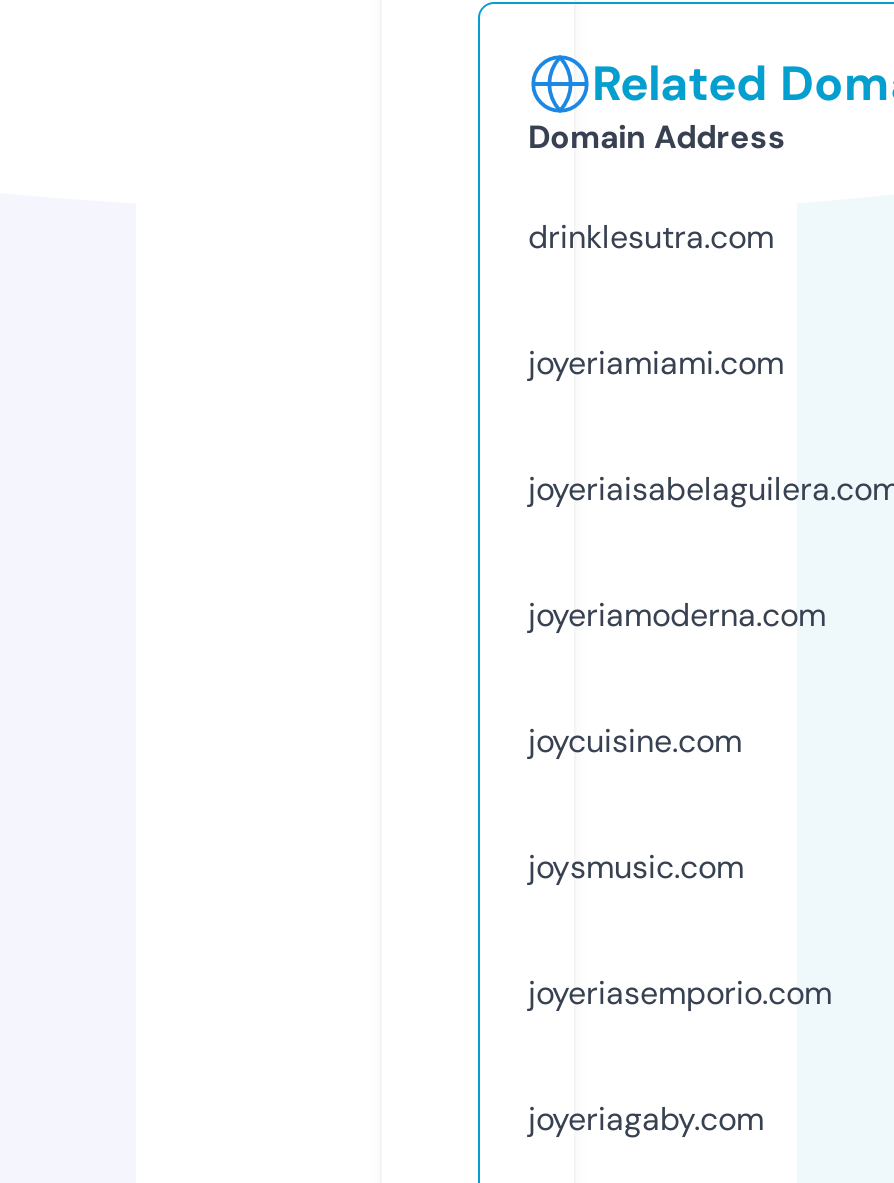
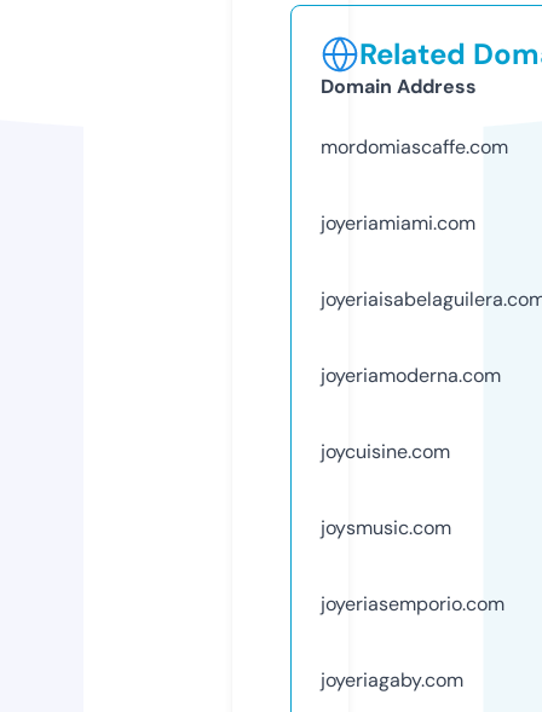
[528,216,774,258] drinklesutra.com -> [321,134,508,159] mordomiascaffe.com

